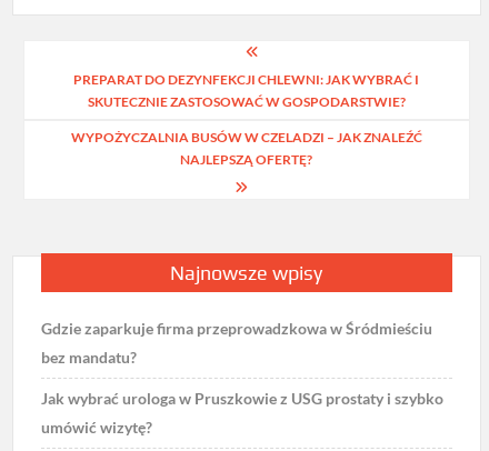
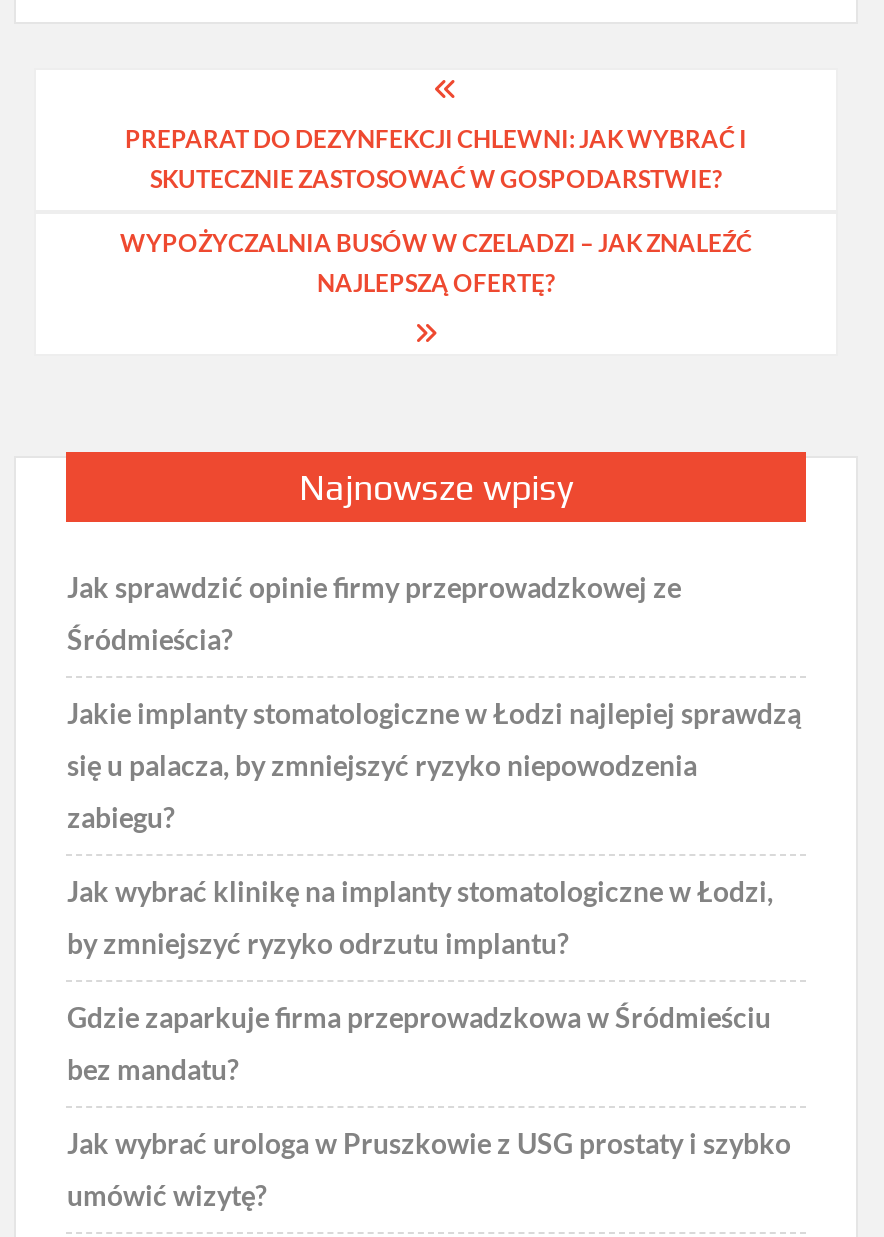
none -> [67,570,801,960] Jak sprawdzić opinie firmy przeprowadzkowej ze | Śródmieścia? | Jakie implanty stomatologiczne w Łodzi najlepiej sprawdzą | się u palacza, by zmniejszyć ryzyko niepowodzenia | zabiegu? | Jak wybrać klinikę na implanty stomatologiczne w Łodzi, | by zmniejszyć ryzyko odrzutu implantu?

